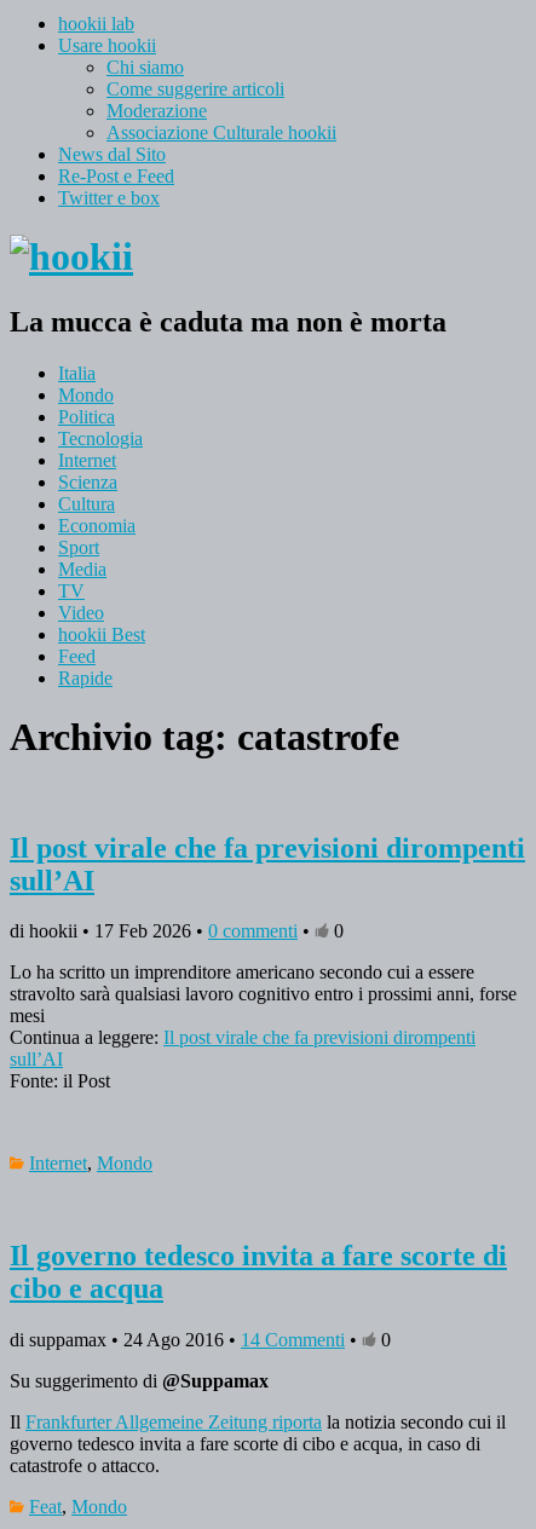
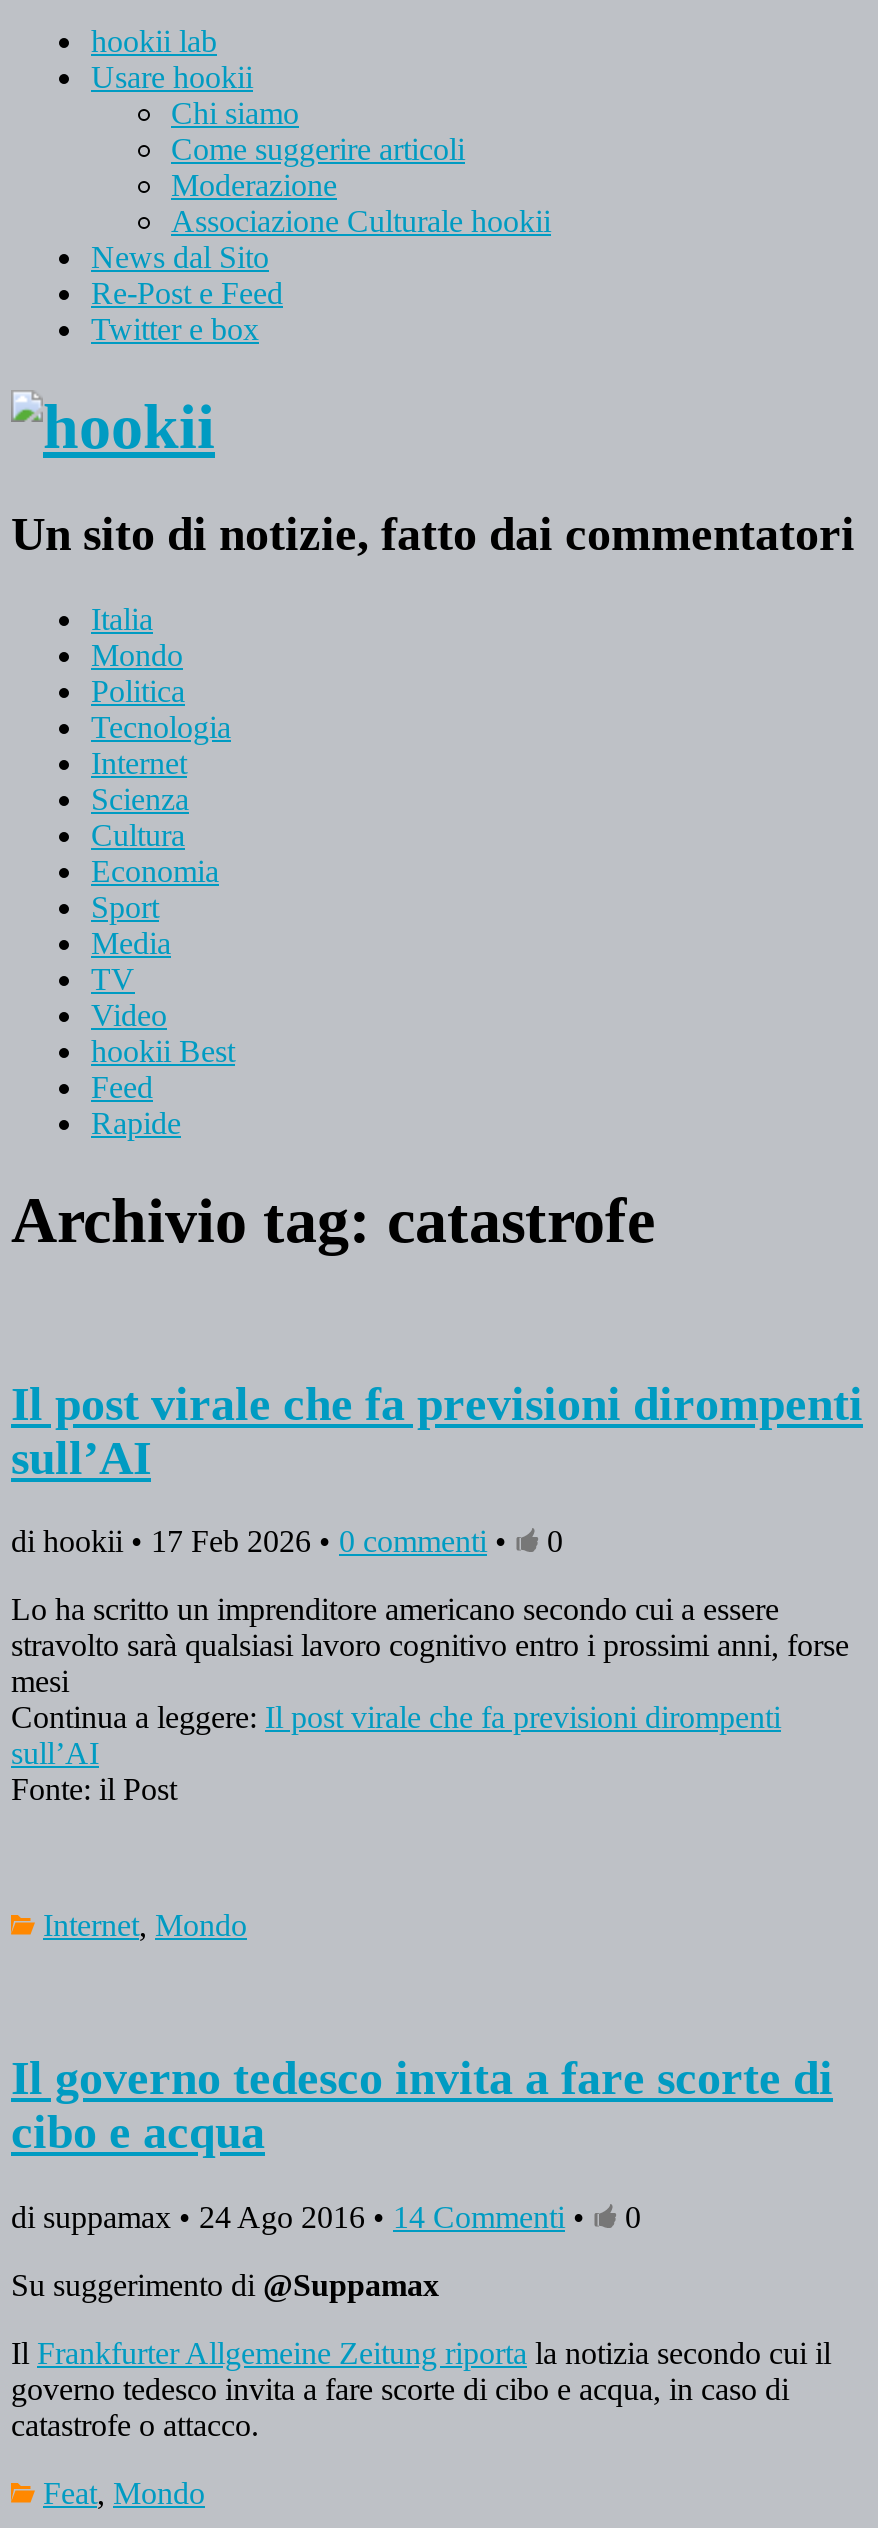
[10,306,446,337] La mucca è caduta ma non è morta -> [11,508,855,560] Un sito di notizie, fatto dai commentatori

